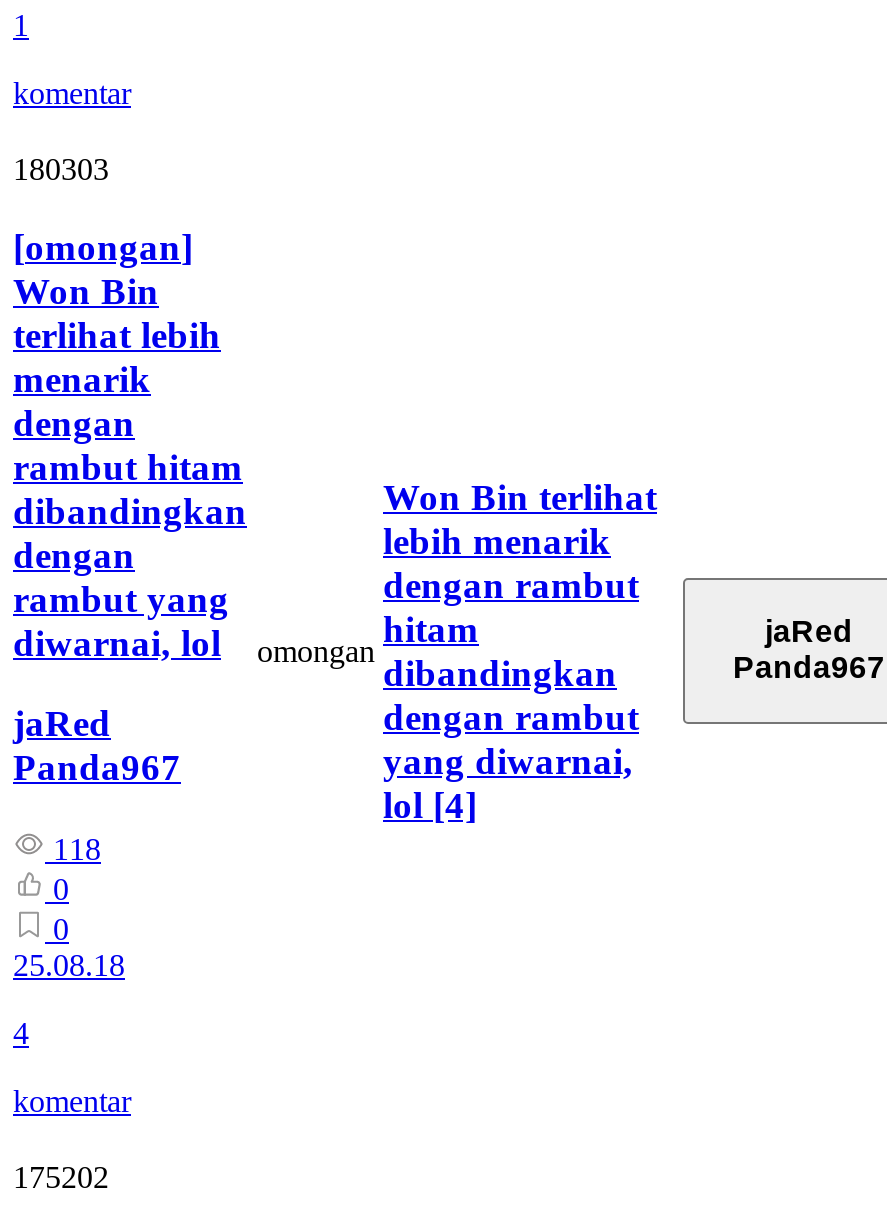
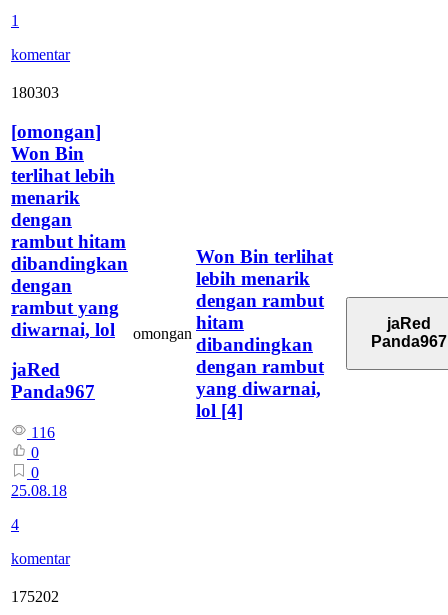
[53,832,101,866] 118 -> [31,424,55,441] 116

